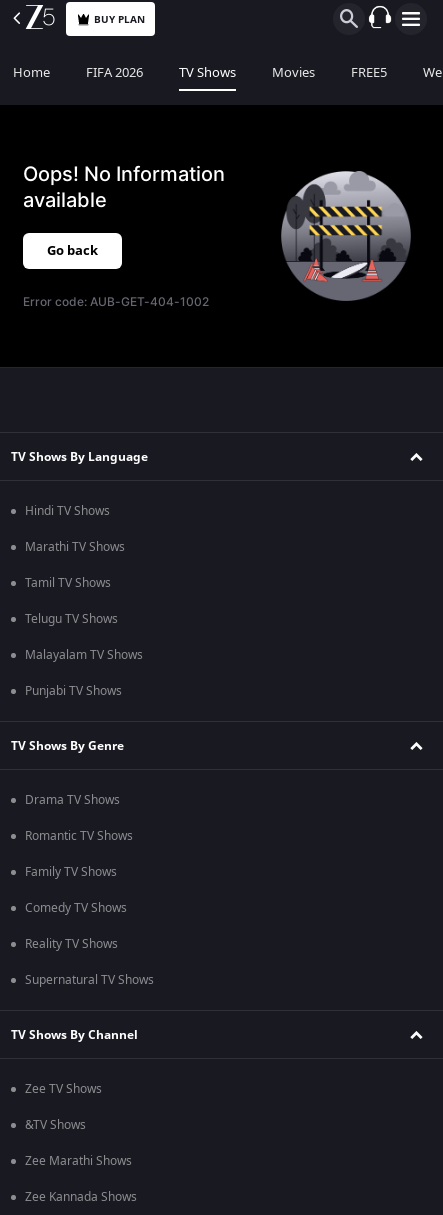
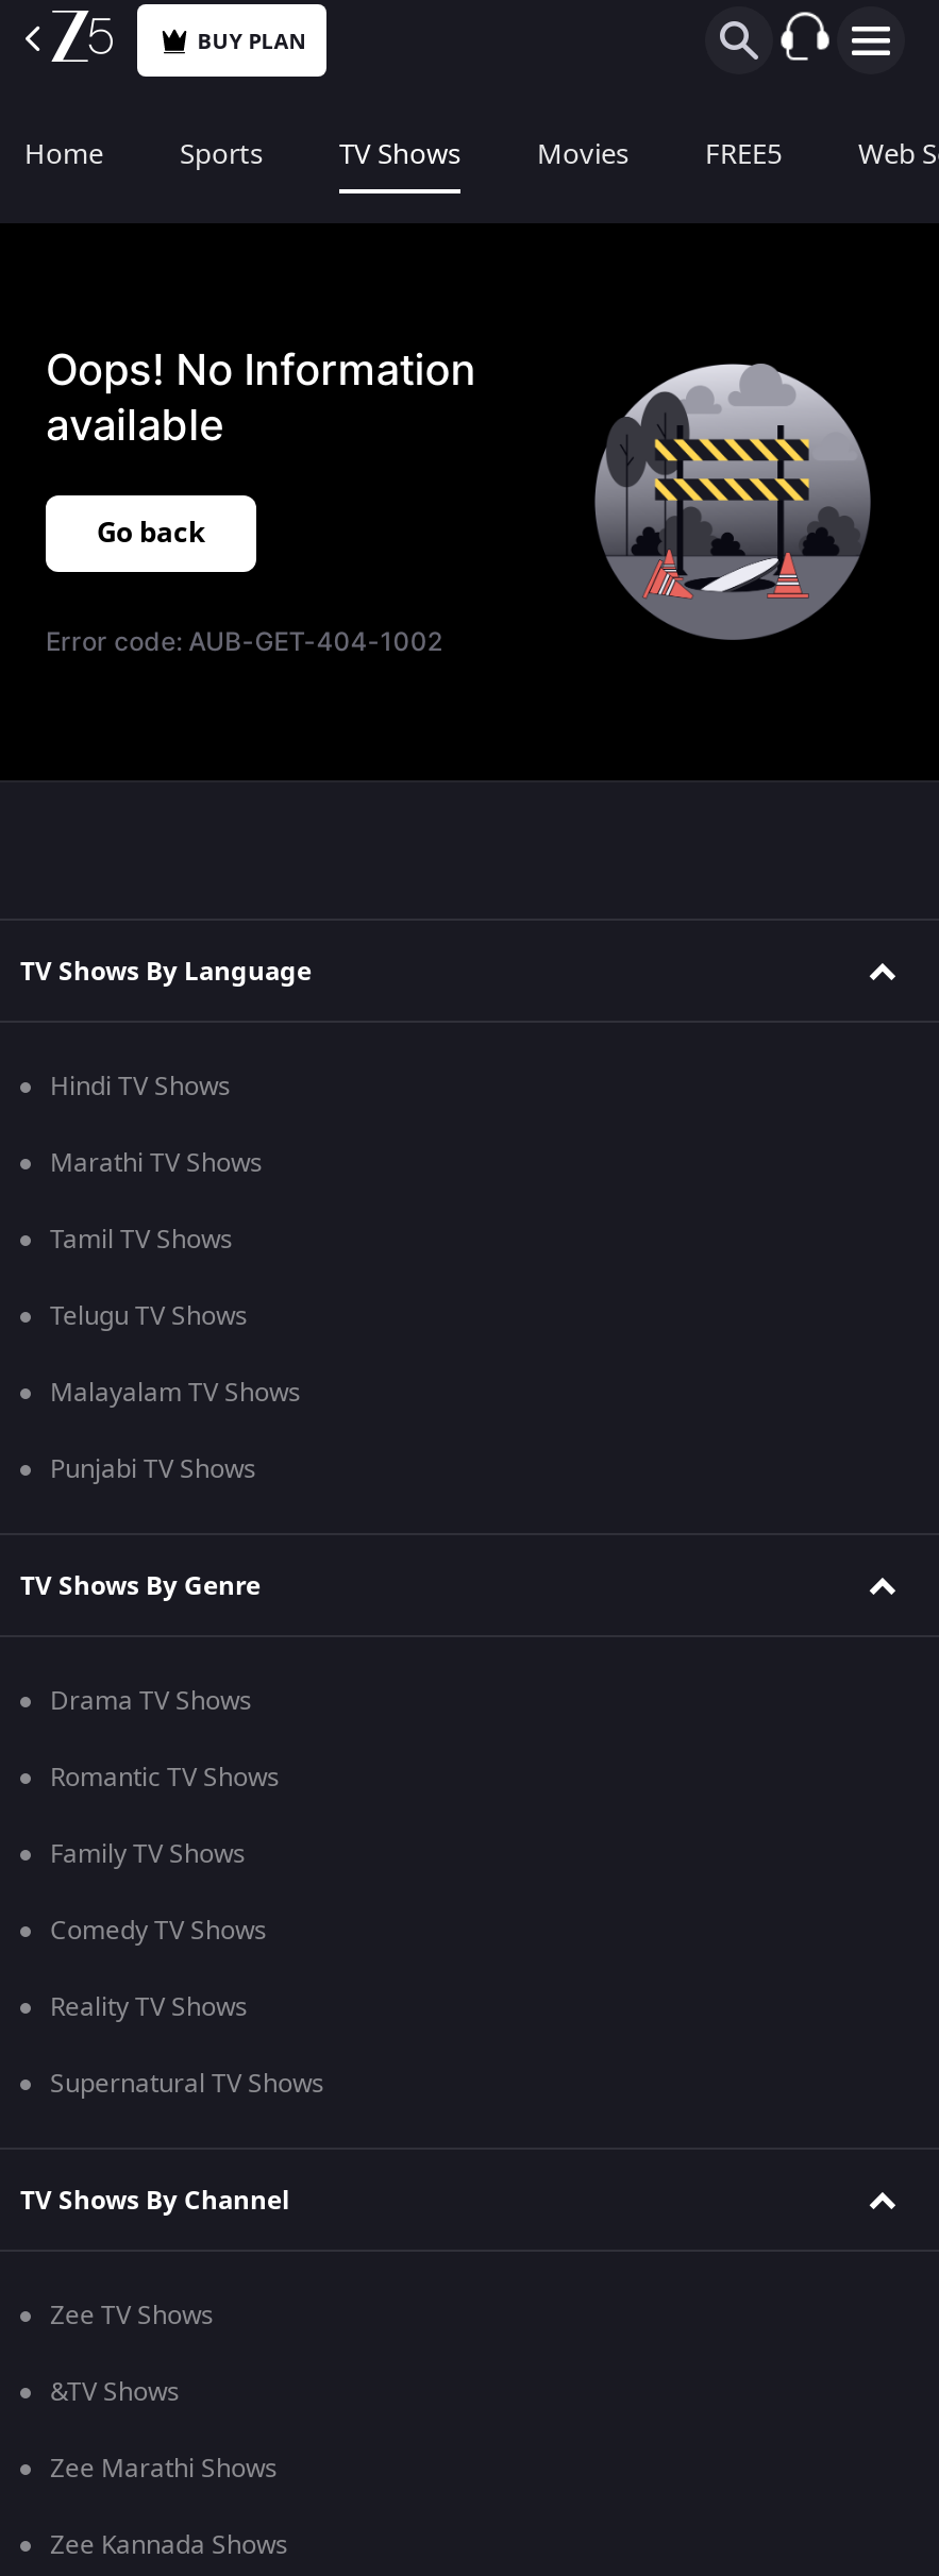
[86,63,143,82] FIFA 2026 -> [180,134,263,174] Sports

